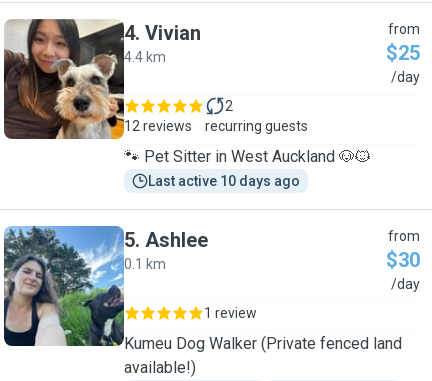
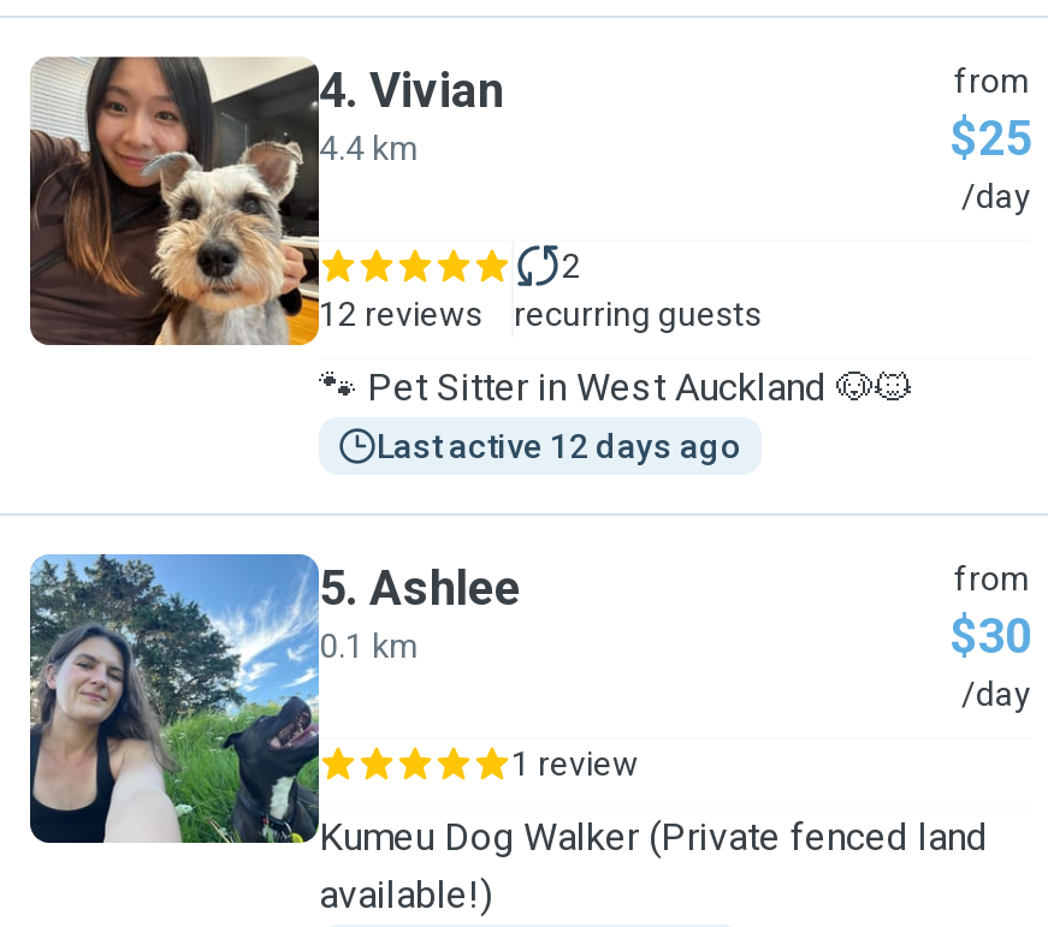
[148,173,300,189] Last active 10 days ago -> [377,427,742,465] Last active 12 days ago

